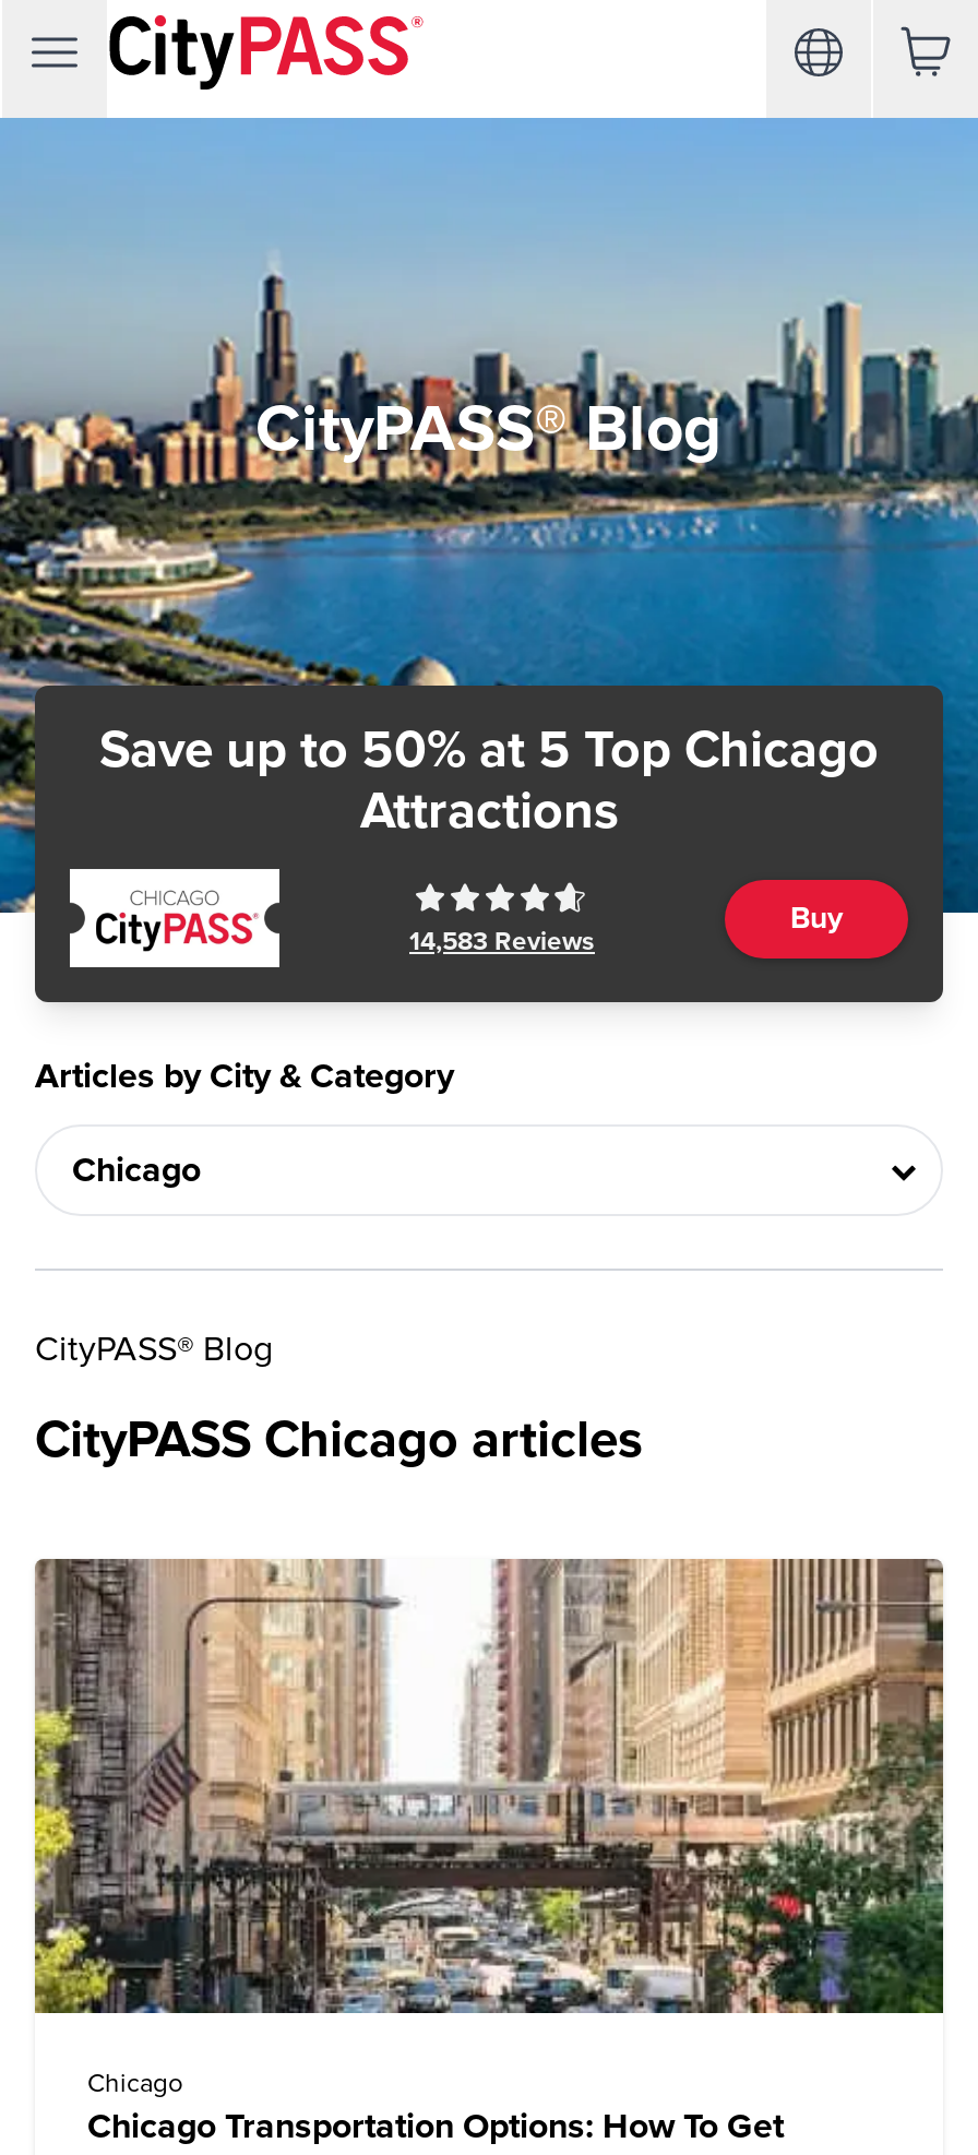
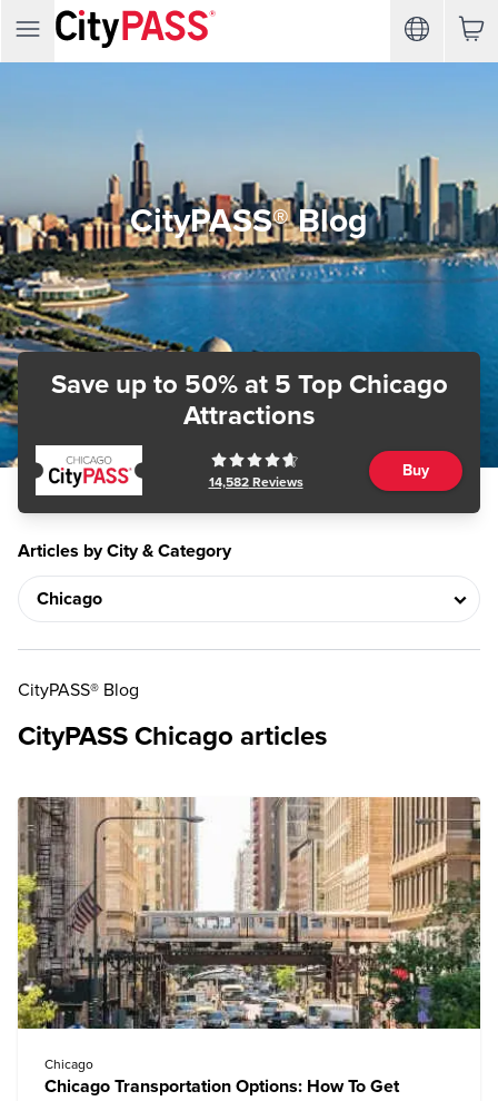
[409,925,595,955] 14,583 Reviews -> [208,474,303,489] 14,582 Reviews

